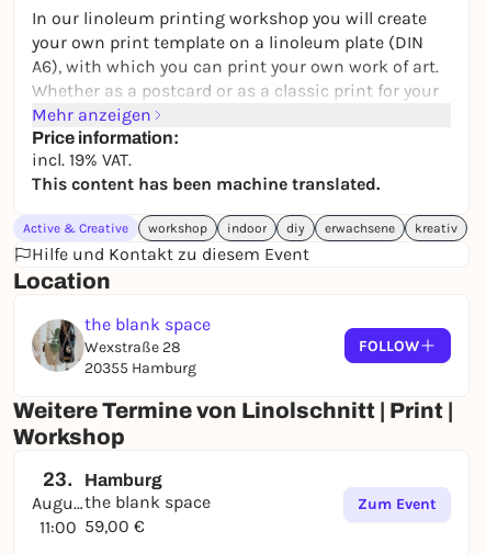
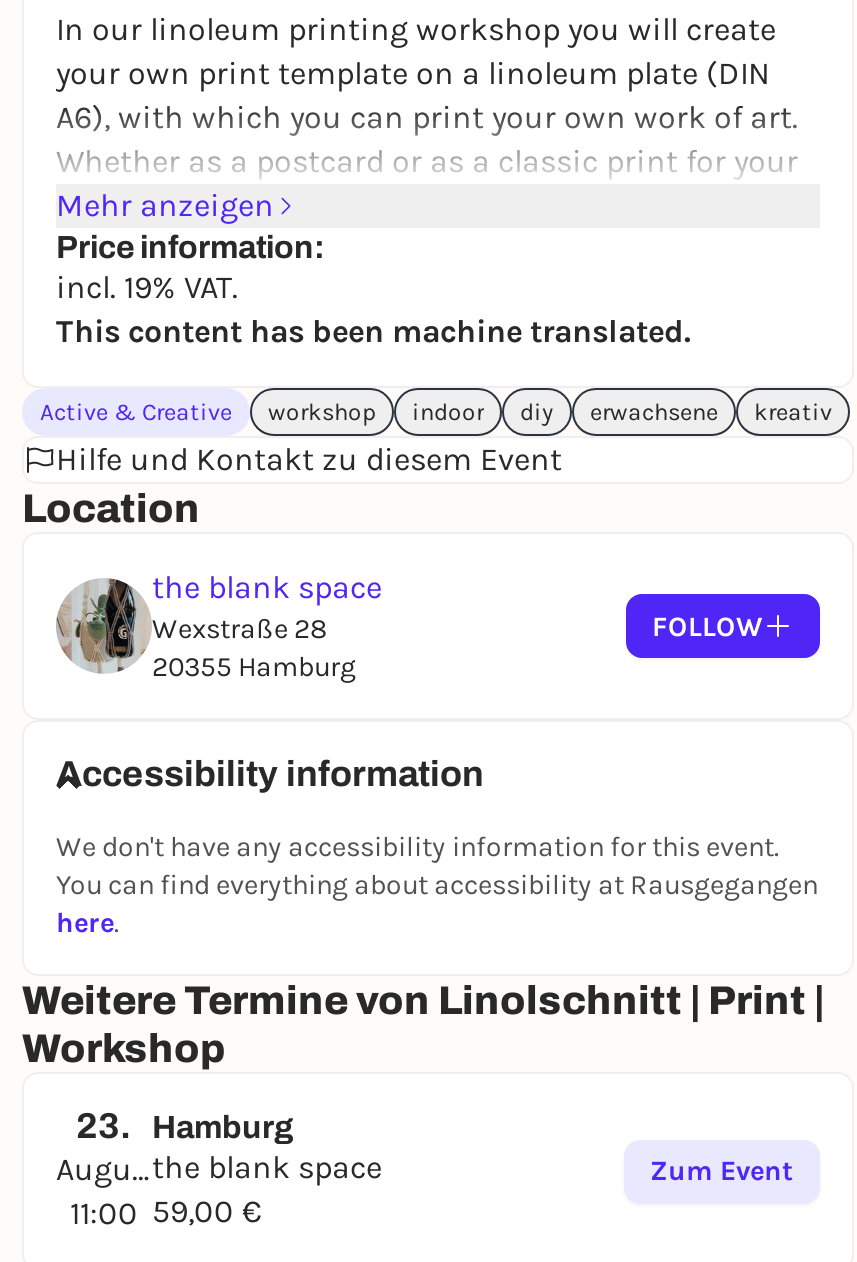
none -> [56,754,818,940] Accessibility information | We don't have any accessibility information for this event. | You can find everything about accessibility at Rausgegangen | here.

